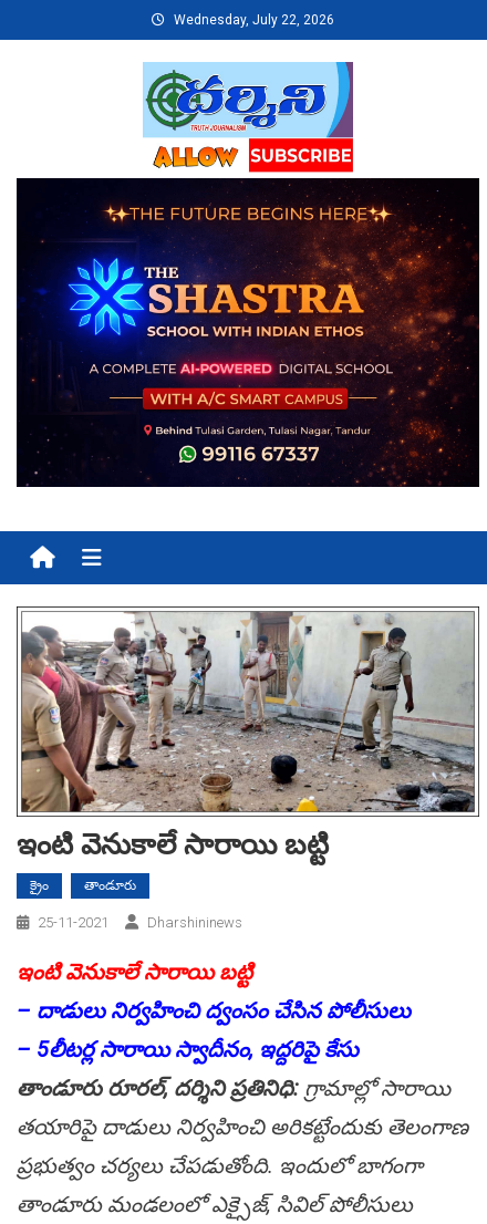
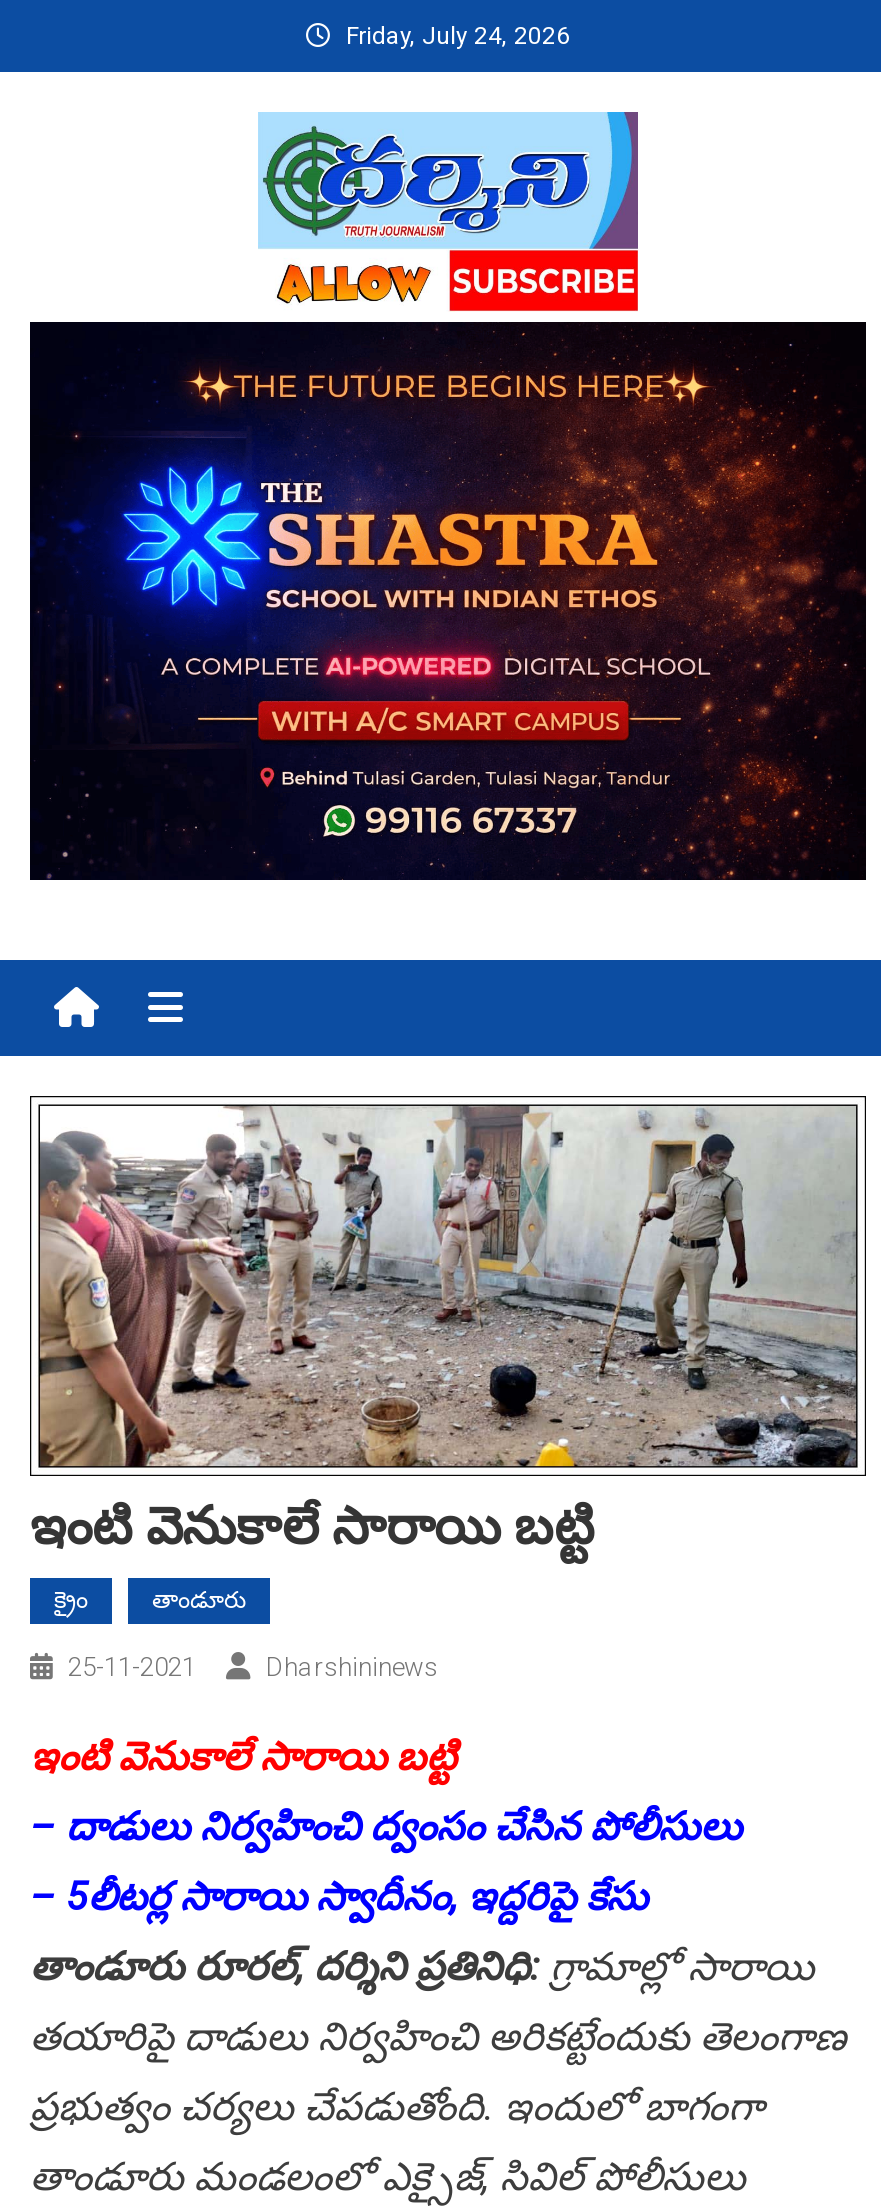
[173,12,334,28] Wednesday, July 22, 2026 -> [346,22,570,50] Friday, July 24, 2026

